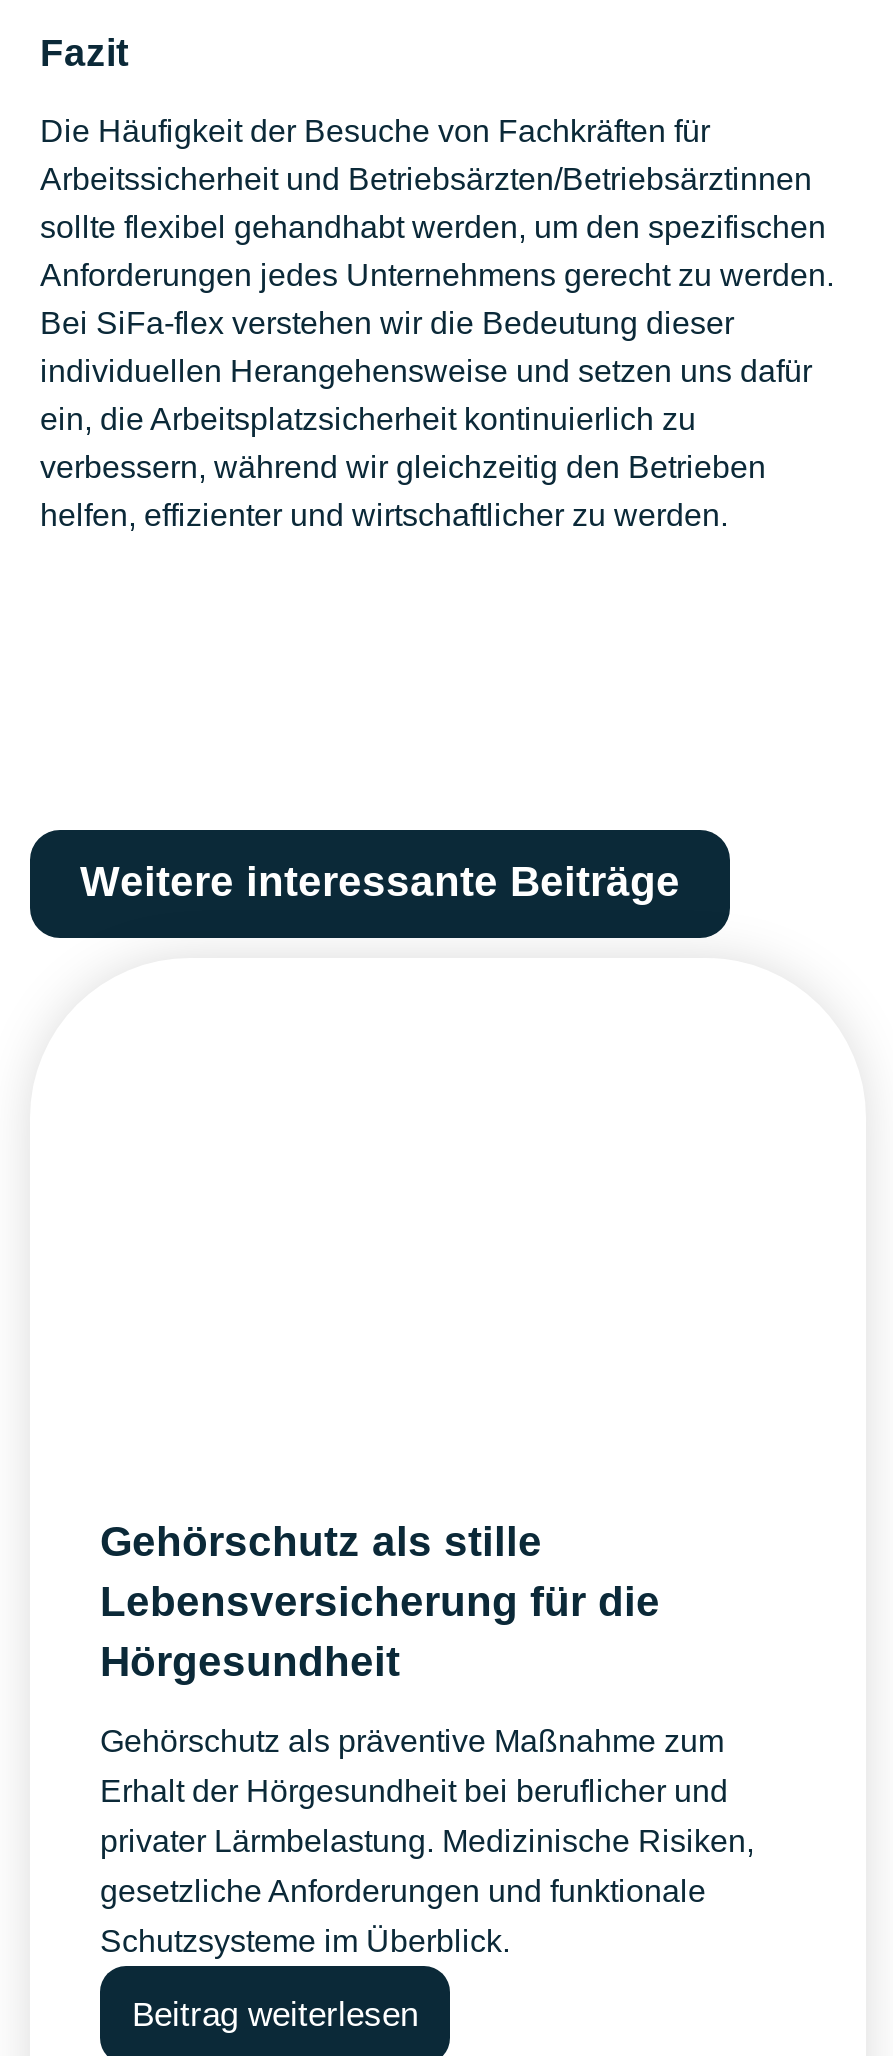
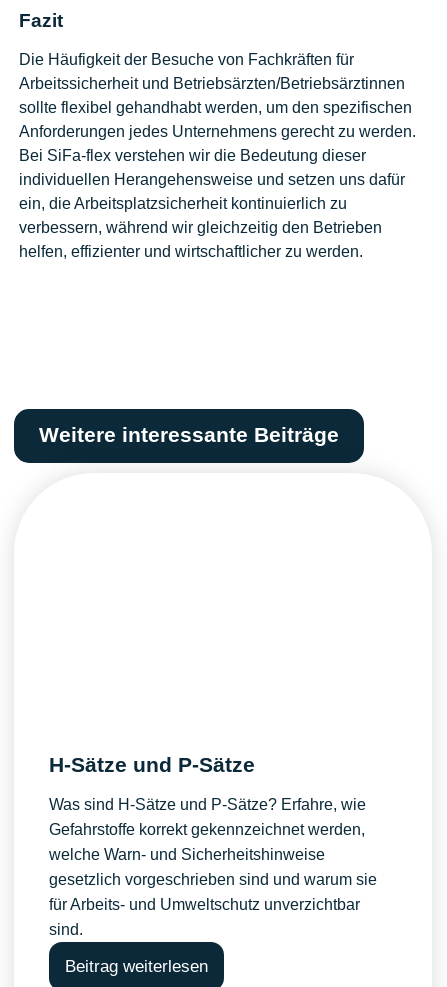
[100,1517,754,1957] Gehörschutz als stille | Lebensversicherung für die | Hörgesundheit | Gehörschutz als präventive Maßnahme zum | Erhalt der Hörgesundheit bei beruflicher und | privater Lärmbelastung. Medizinische Risiken, | gesetzliche Anforderungen und funktionale | Schutzsysteme im Überblick. -> [49,753,377,938] H-Sätze und P-Sätze | Was sind H-Sätze und P-Sätze? Erfahre, wie | Gefahrstoffe korrekt gekennzeichnet werden, | welche Warn- und Sicherheitshinweise | gesetzlich vorgeschrieben sind und warum sie | für Arbeits- und Umweltschutz unverzichtbar | sind.

